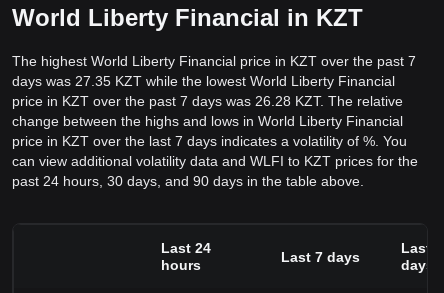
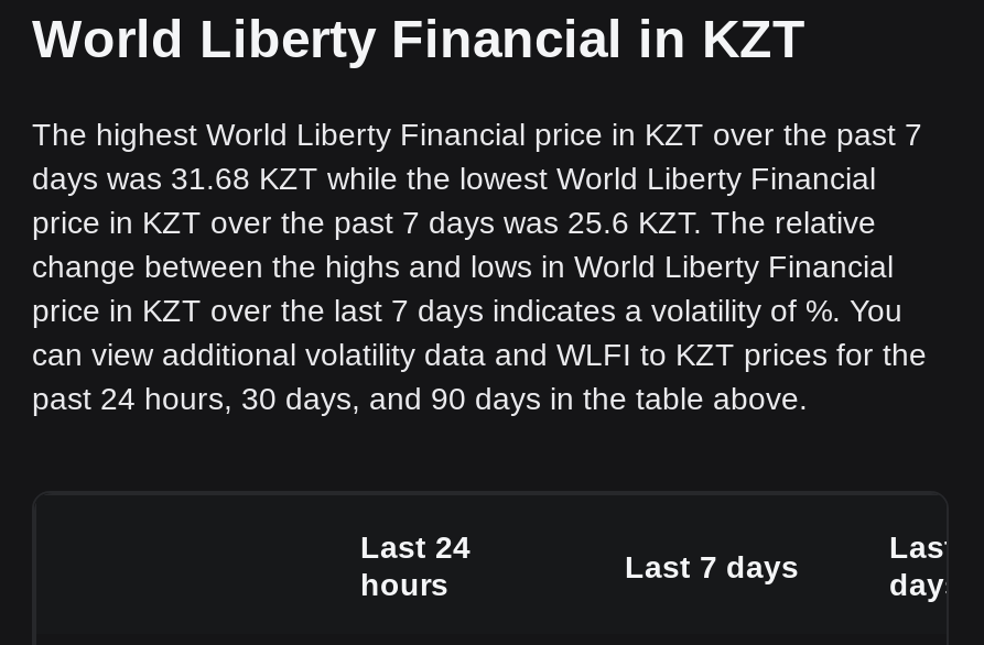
[12,73,395,89] days was 27.35 KZT while the lowest World Liberty Financial -> [32,161,876,196] days was 31.68 KZT while the lowest World Liberty Financial
[12,93,403,109] price in KZT over the past 7 days was 26.28 KZT. The relative -> [32,205,876,240] price in KZT over the past 7 days was 25.6 KZT. The relative

